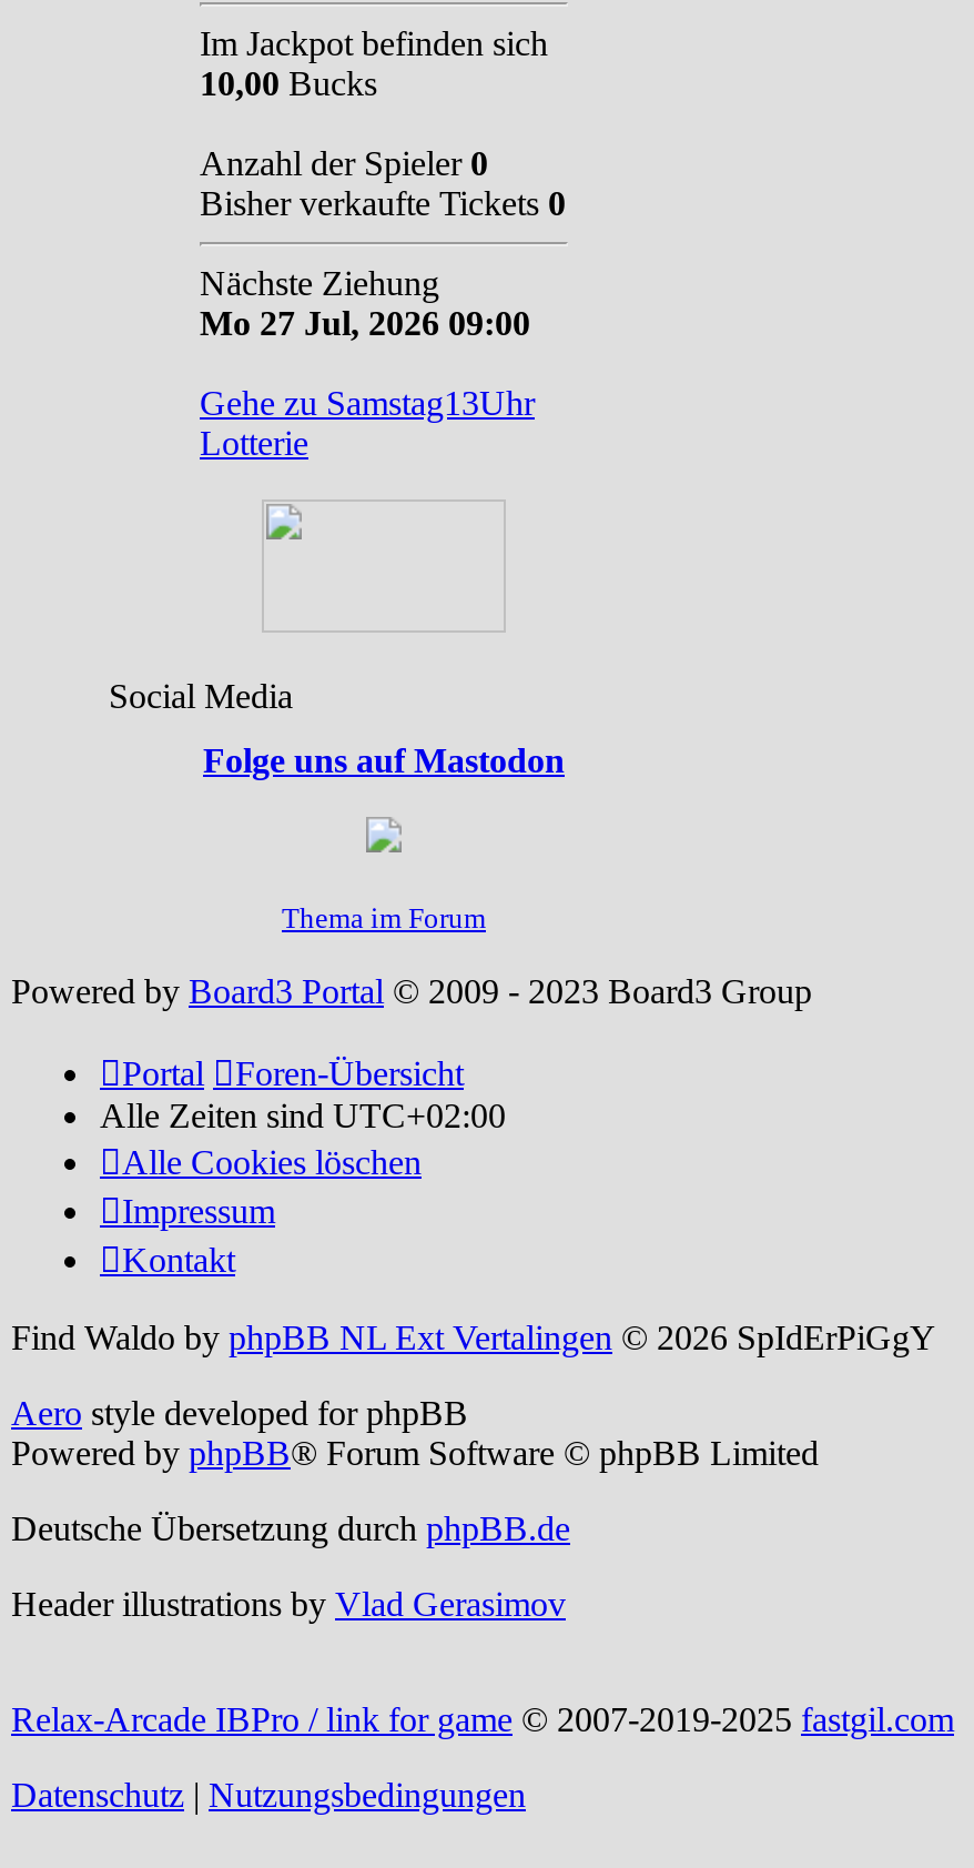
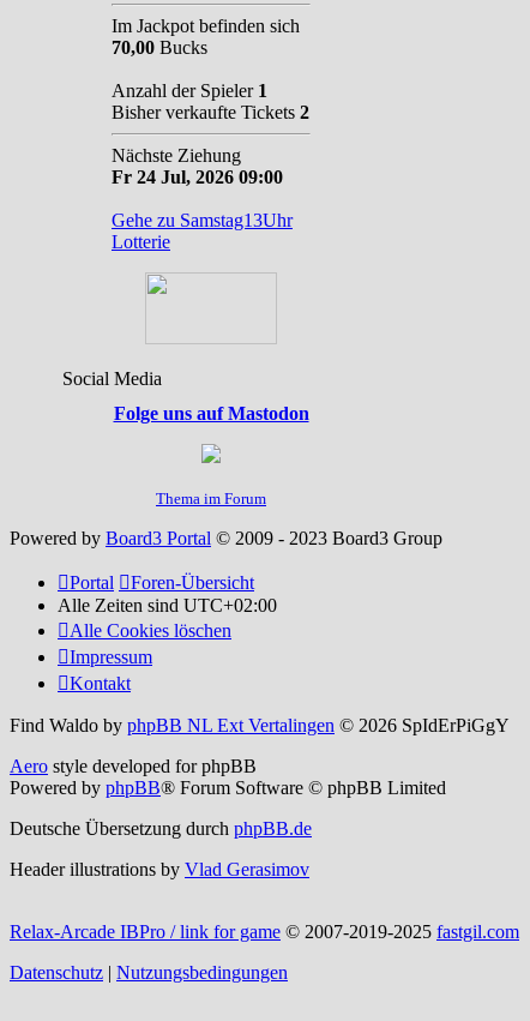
[200,64,377,102] 10,00 Bucks -> [112,37,207,58] 70,00 Bucks
[200,144,488,182] Anzahl der Spieler 0 -> [112,80,267,101] Anzahl der Spieler 1
[200,184,566,222] Bisher verkaufte Tickets 0 -> [112,102,309,122] Bisher verkaufte Tickets 2
[200,304,530,342] Mo 27 Jul, 2026 09:00 -> [112,167,283,187] Fr 24 Jul, 2026 09:00

